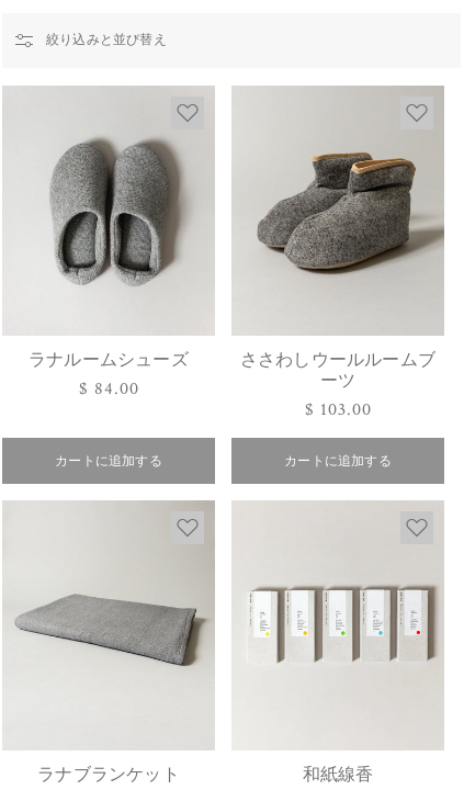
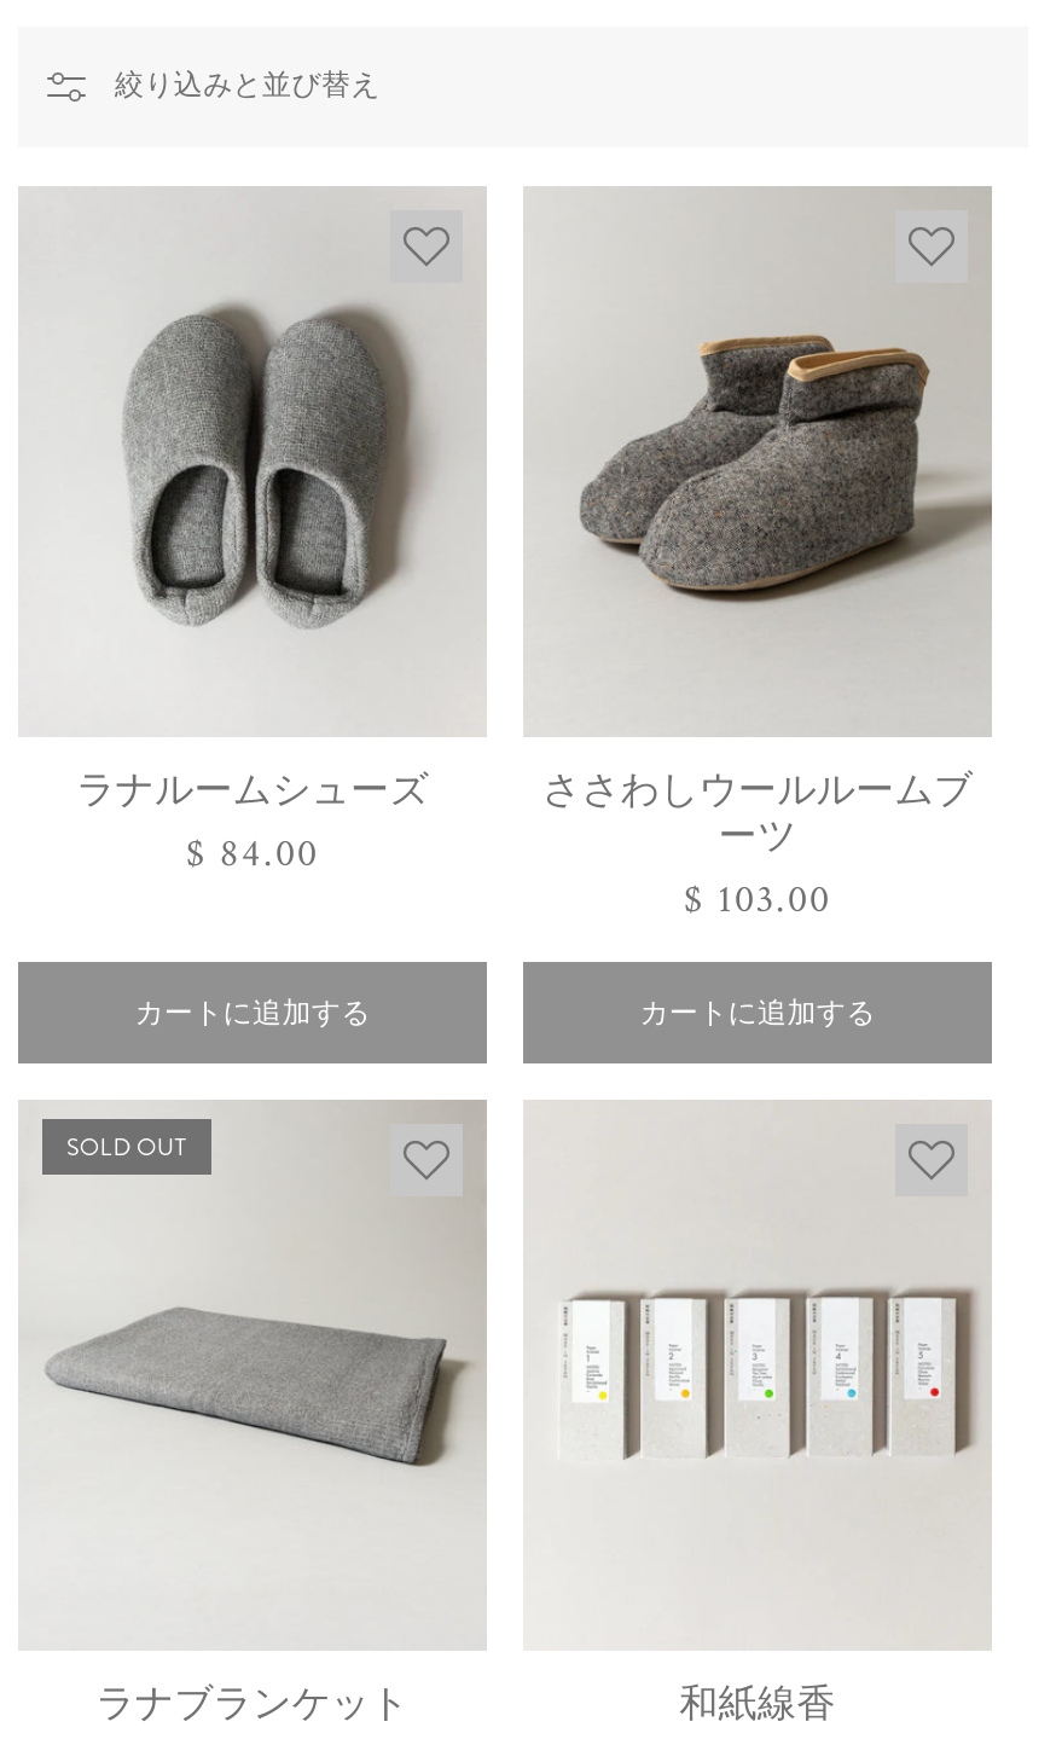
none -> [66,1130,188,1166] SOLD OUT

